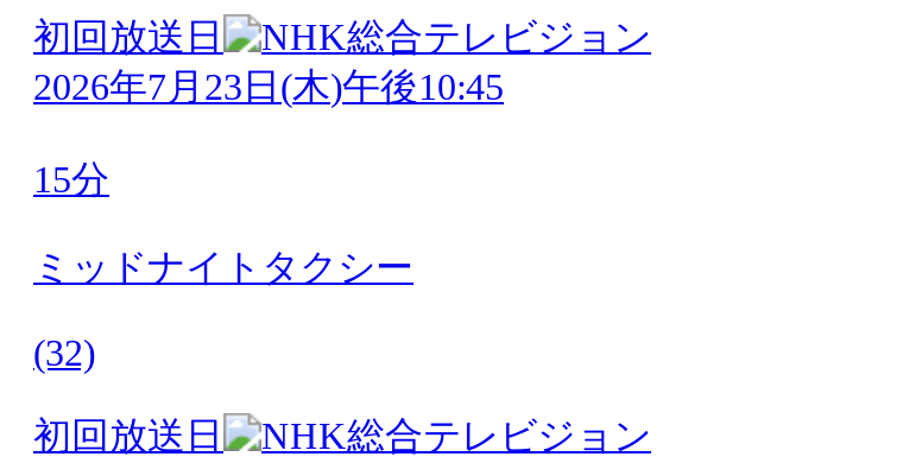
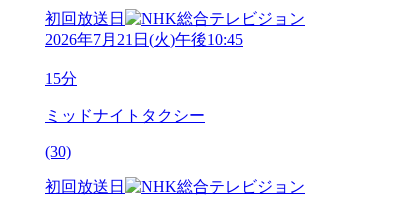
[33,67,504,107] 2026年7月23日(木)午後10:45 -> [45,31,243,48] 2026年7月21日(火)午後10:45
[33,333,95,373] (32) -> [45,143,71,160] (30)

